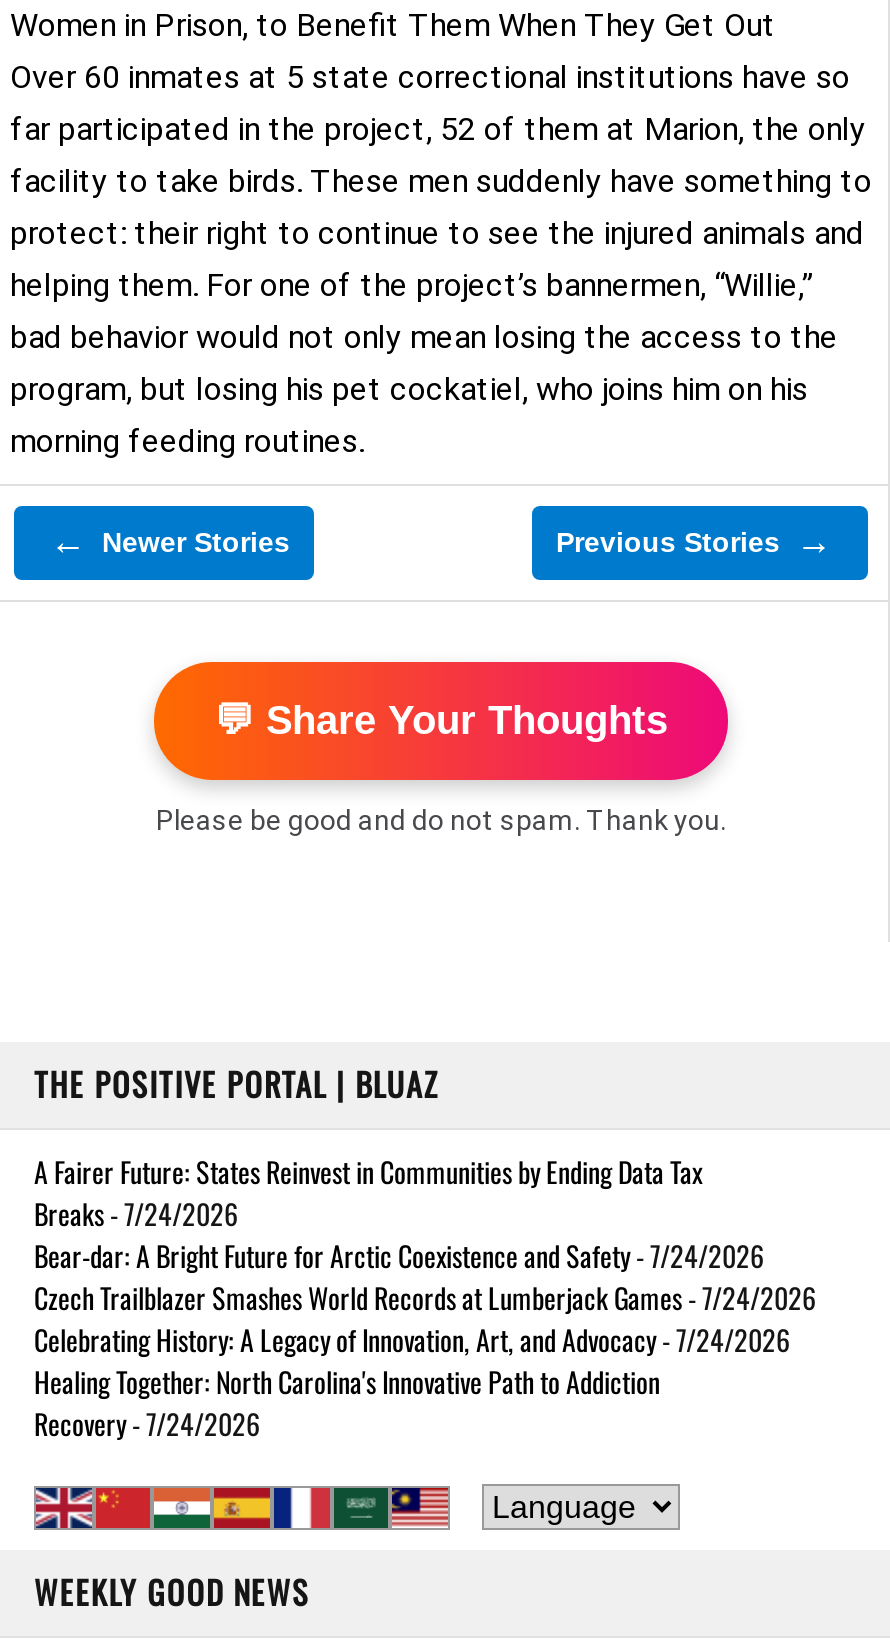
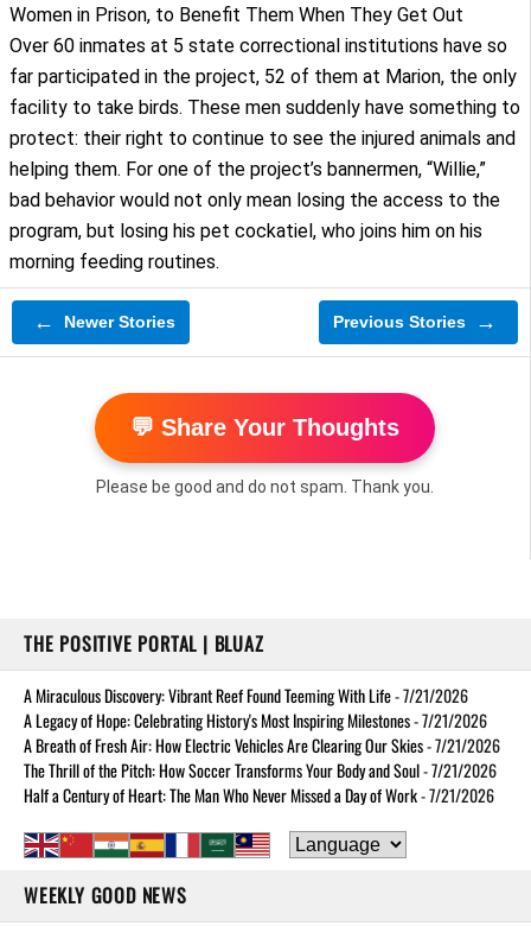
[34,1150,816,1444] A Fairer Future: States Reinvest in Communities by Ending Data Tax | Breaks- 7/24/2026 | Bear-dar: A Bright Future for Arctic Coexistence and Safety- 7/24/2026 | Czech Trailblazer Smashes World Records at Lumberjack Games- 7/24/2026 | Celebrating History: A Legacy of Innovation, Art, and Advocacy- 7/24/2026 | Healing Together: North Carolina's Innovative Path to Addiction | Recovery- 7/24/2026 -> [24,683,500,807] A Miraculous Discovery: Vibrant Reef Found Teeming With Life - 7/21/2026 | A Legacy of Hope: Celebrating History's Most Inspiring Milestones - 7/21/2026 | A Breath of Fresh Air: How Electric Vehicles Are Clearing Our Skies - 7/21/2026 | The Thrill of the Pitch: How Soccer Transforms Your Body and Soul - 7/21/2026 | Half a Century of Heart: The Man Who Never Missed a Day of Work - 7/21/2026

